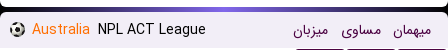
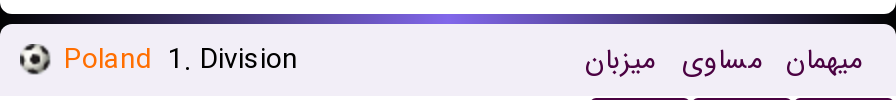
[32,19,206,41] Australia NPL ACT League -> [64,38,298,82] Poland 1. Division

